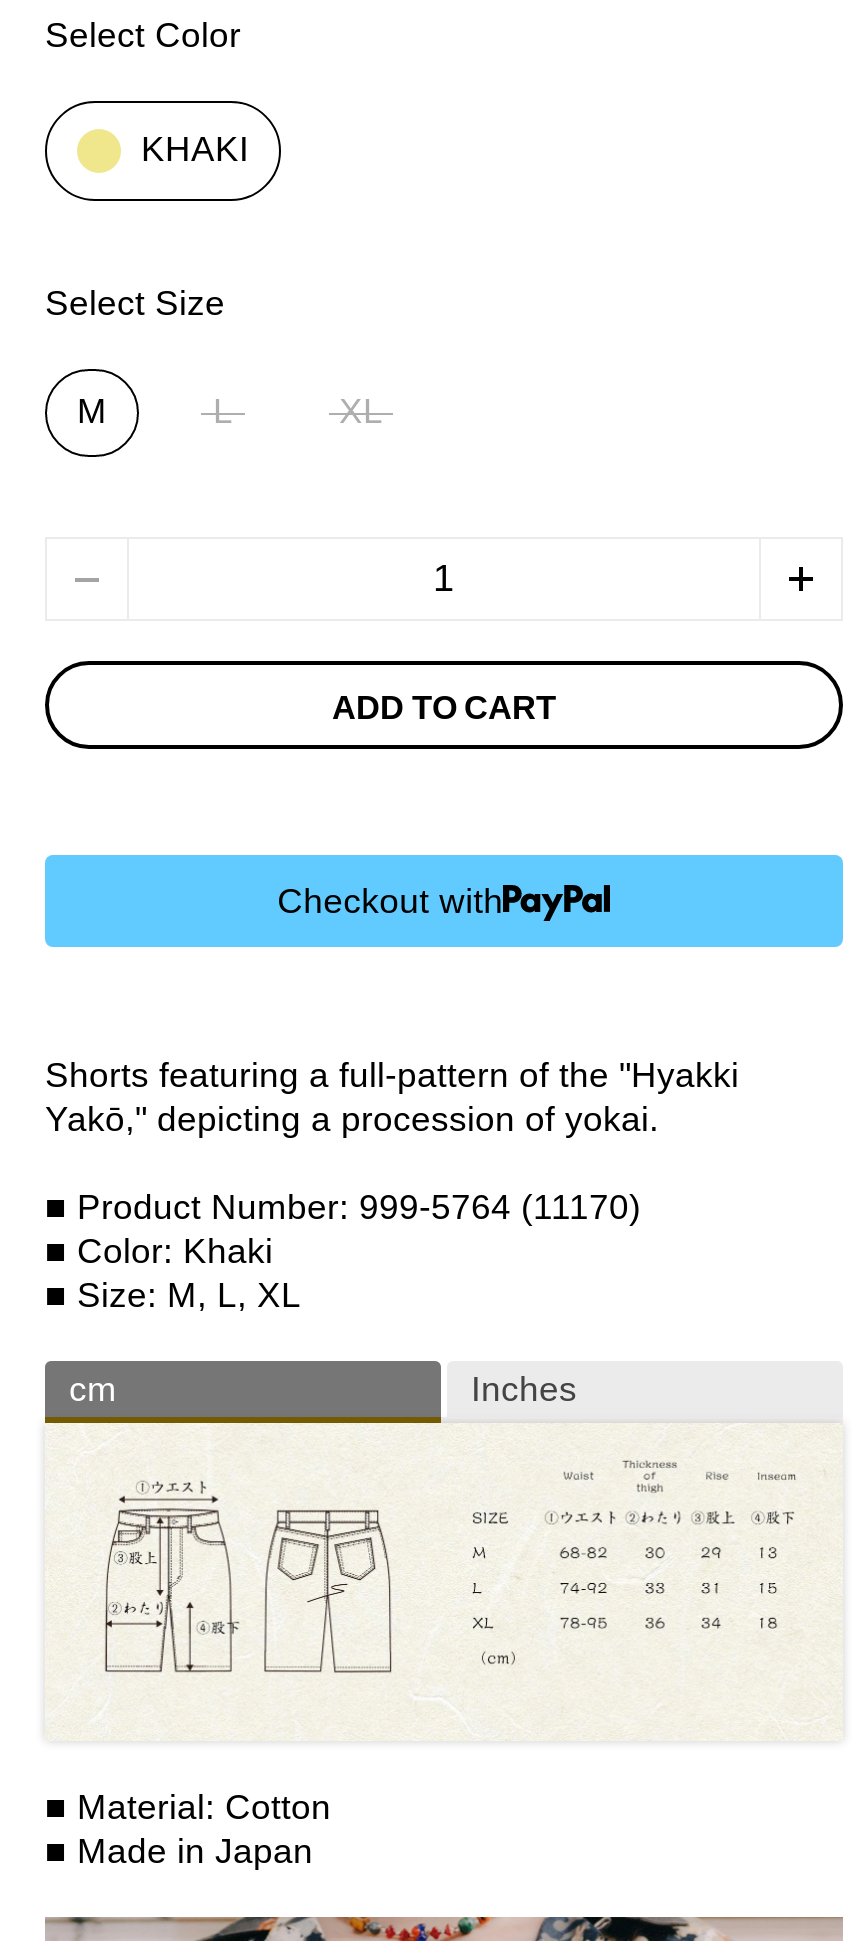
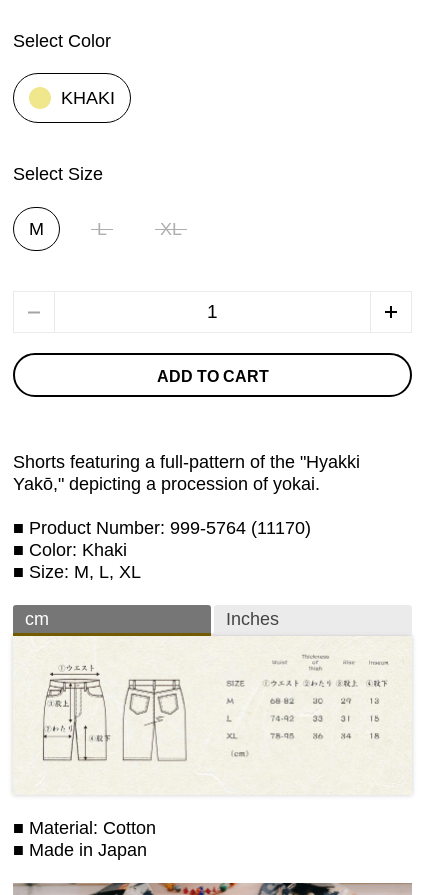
[277,882,503,922] Checkout with -> none

